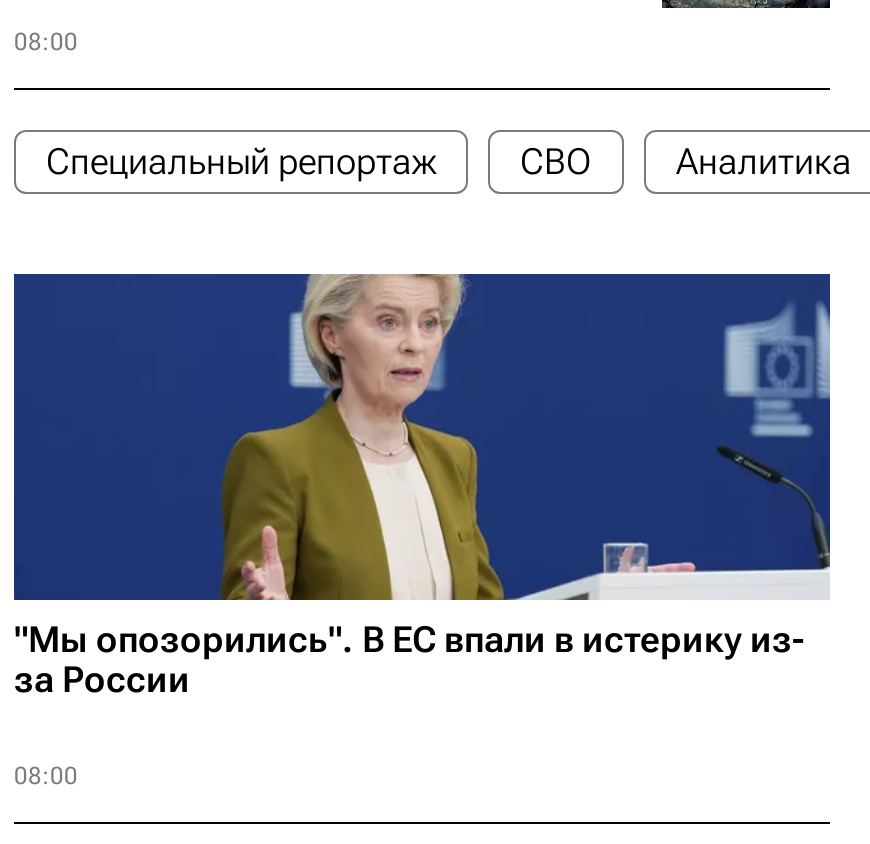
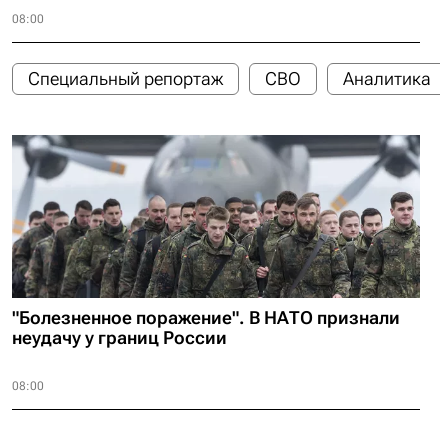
[12,272,832,700] [image] | "Мы опозорились". В ЕС впали в истерику из- | за России -> [11,135,421,348] [image] | "Болезненное поражение". В НАТО признали | неудачу у границ России

